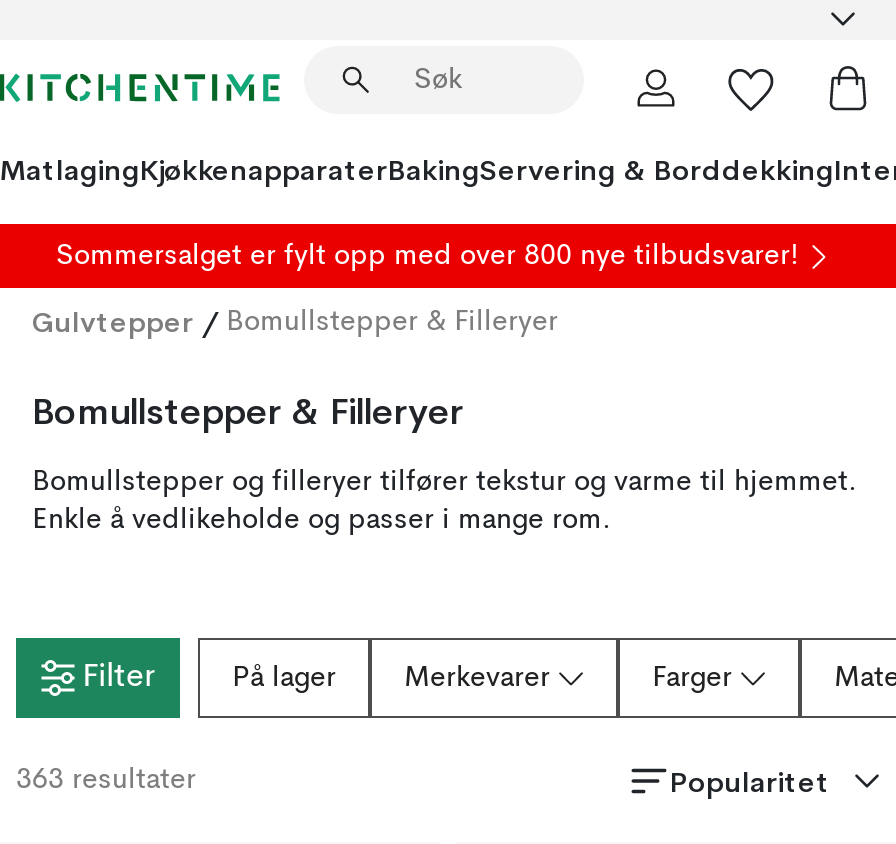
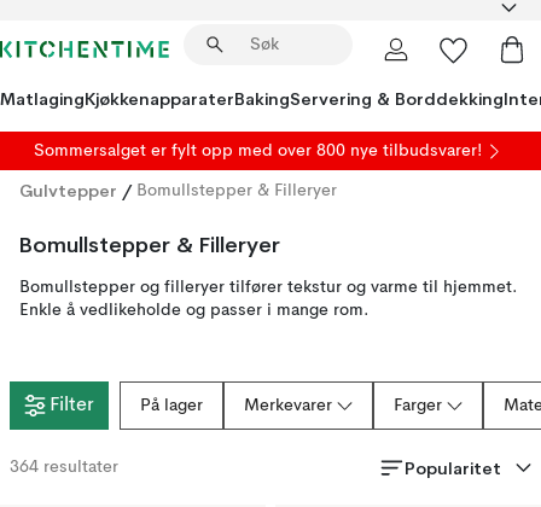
[16,766,196,794] 363 resultater -> [10,459,118,476] 364 resultater

